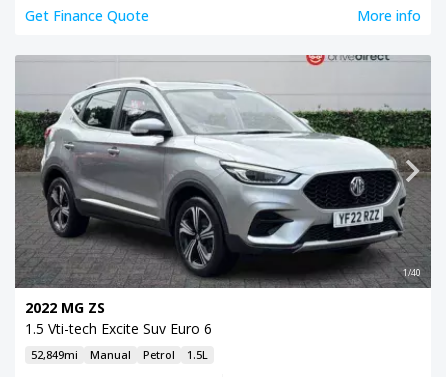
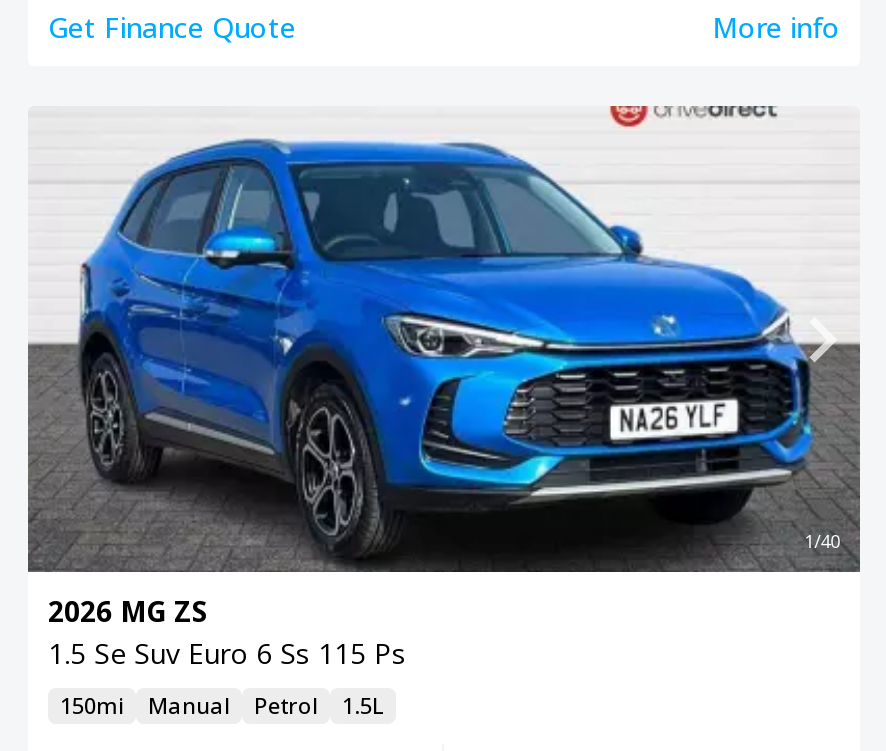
[14,55,432,338] [image] | 2022 MG ZS | 1.5 Vti-tech Excite Suv Euro 6 -> [28,110,860,673] [image] | 2026 MG ZS | 1.5 Se Suv Euro 6 Ss 115 Ps
[31,347,208,362] 52,849mi Manual Petrol 1.5L -> [60,691,384,721] 150mi Manual Petrol 1.5L

